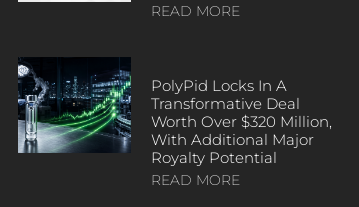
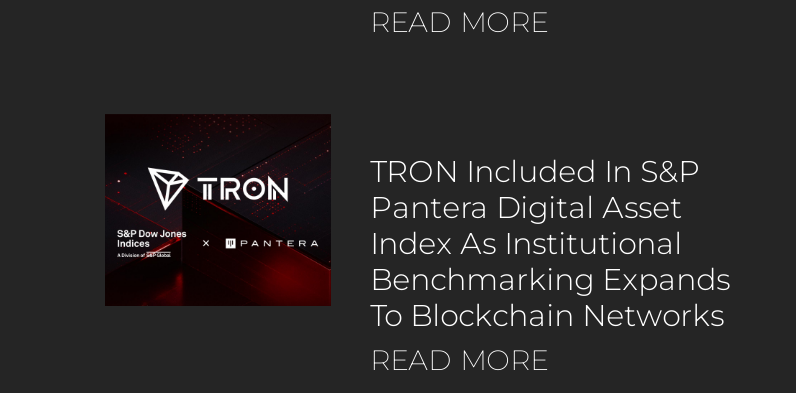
[17,58,332,167] [image] | PolyPid Locks In A | Transformative Deal | Worth Over $320 Million, | With Additional Major | Royalty Potential -> [103,114,730,335] [image] | TRON Included In S&P | Pantera Digital Asset | Index As Institutional | Benchmarking Expands | To Blockchain Networks

